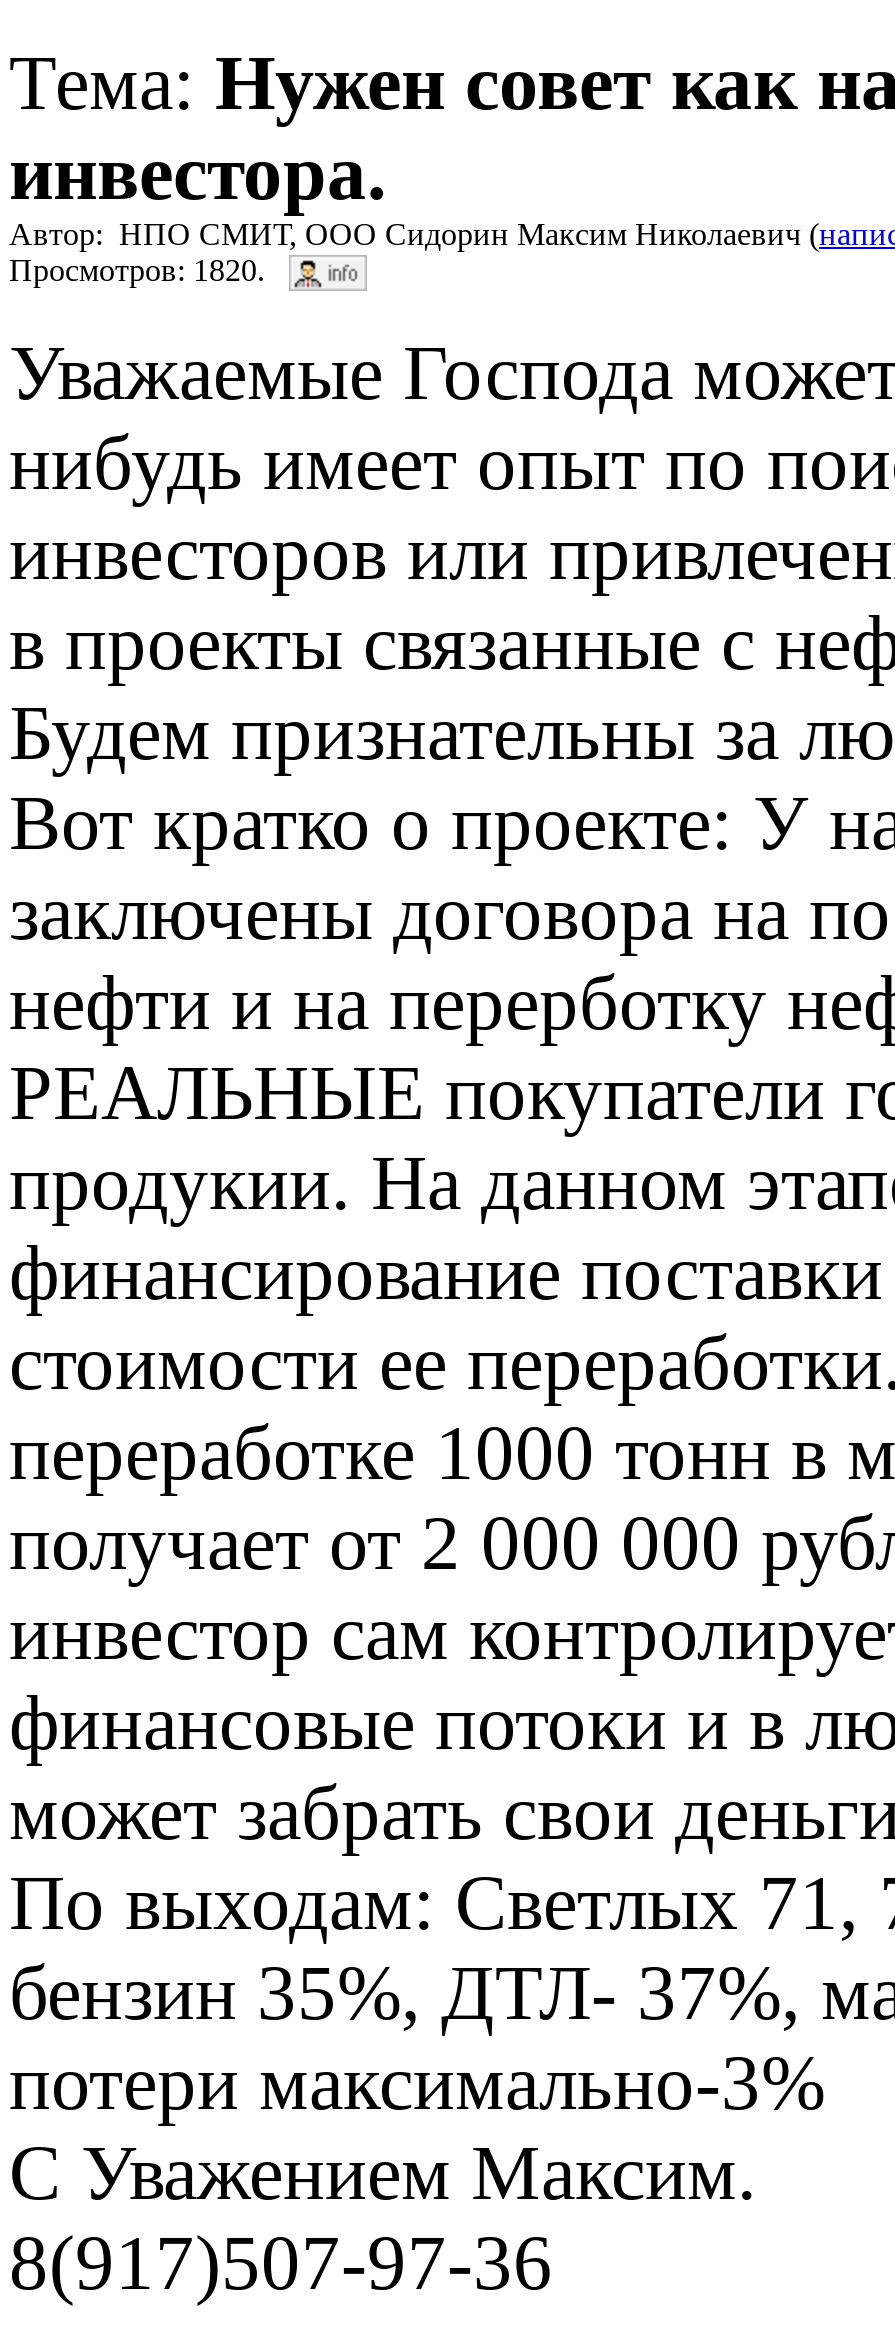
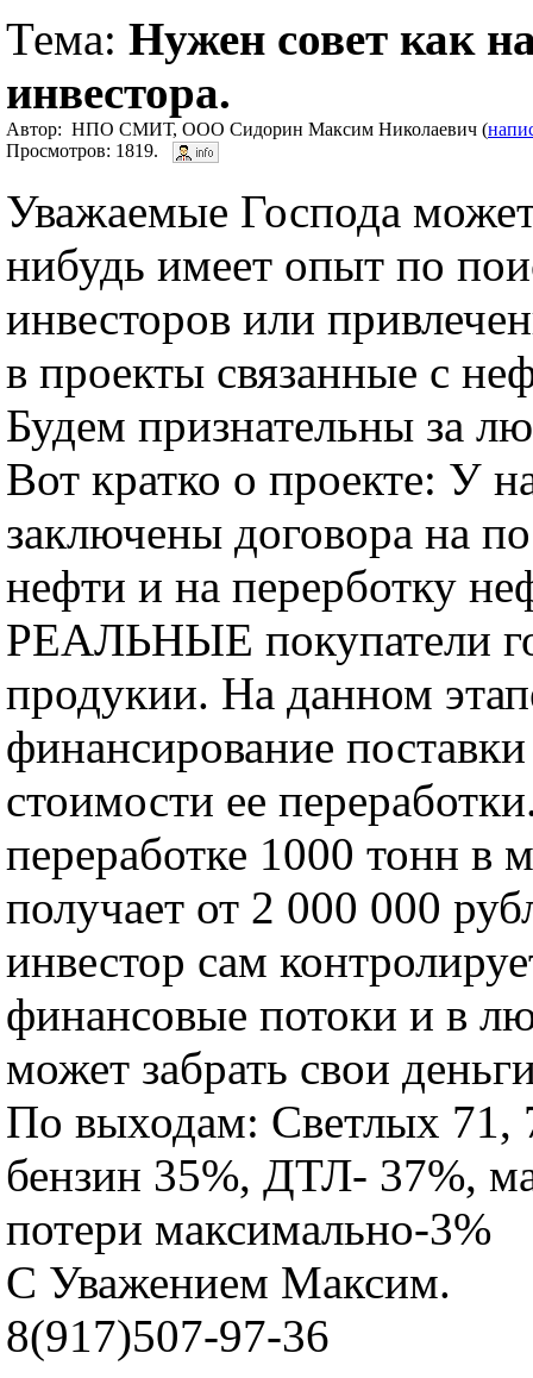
[9,253,289,287] Просмотров: 1820. -> [6,140,173,161] Просмотров: 1819.

